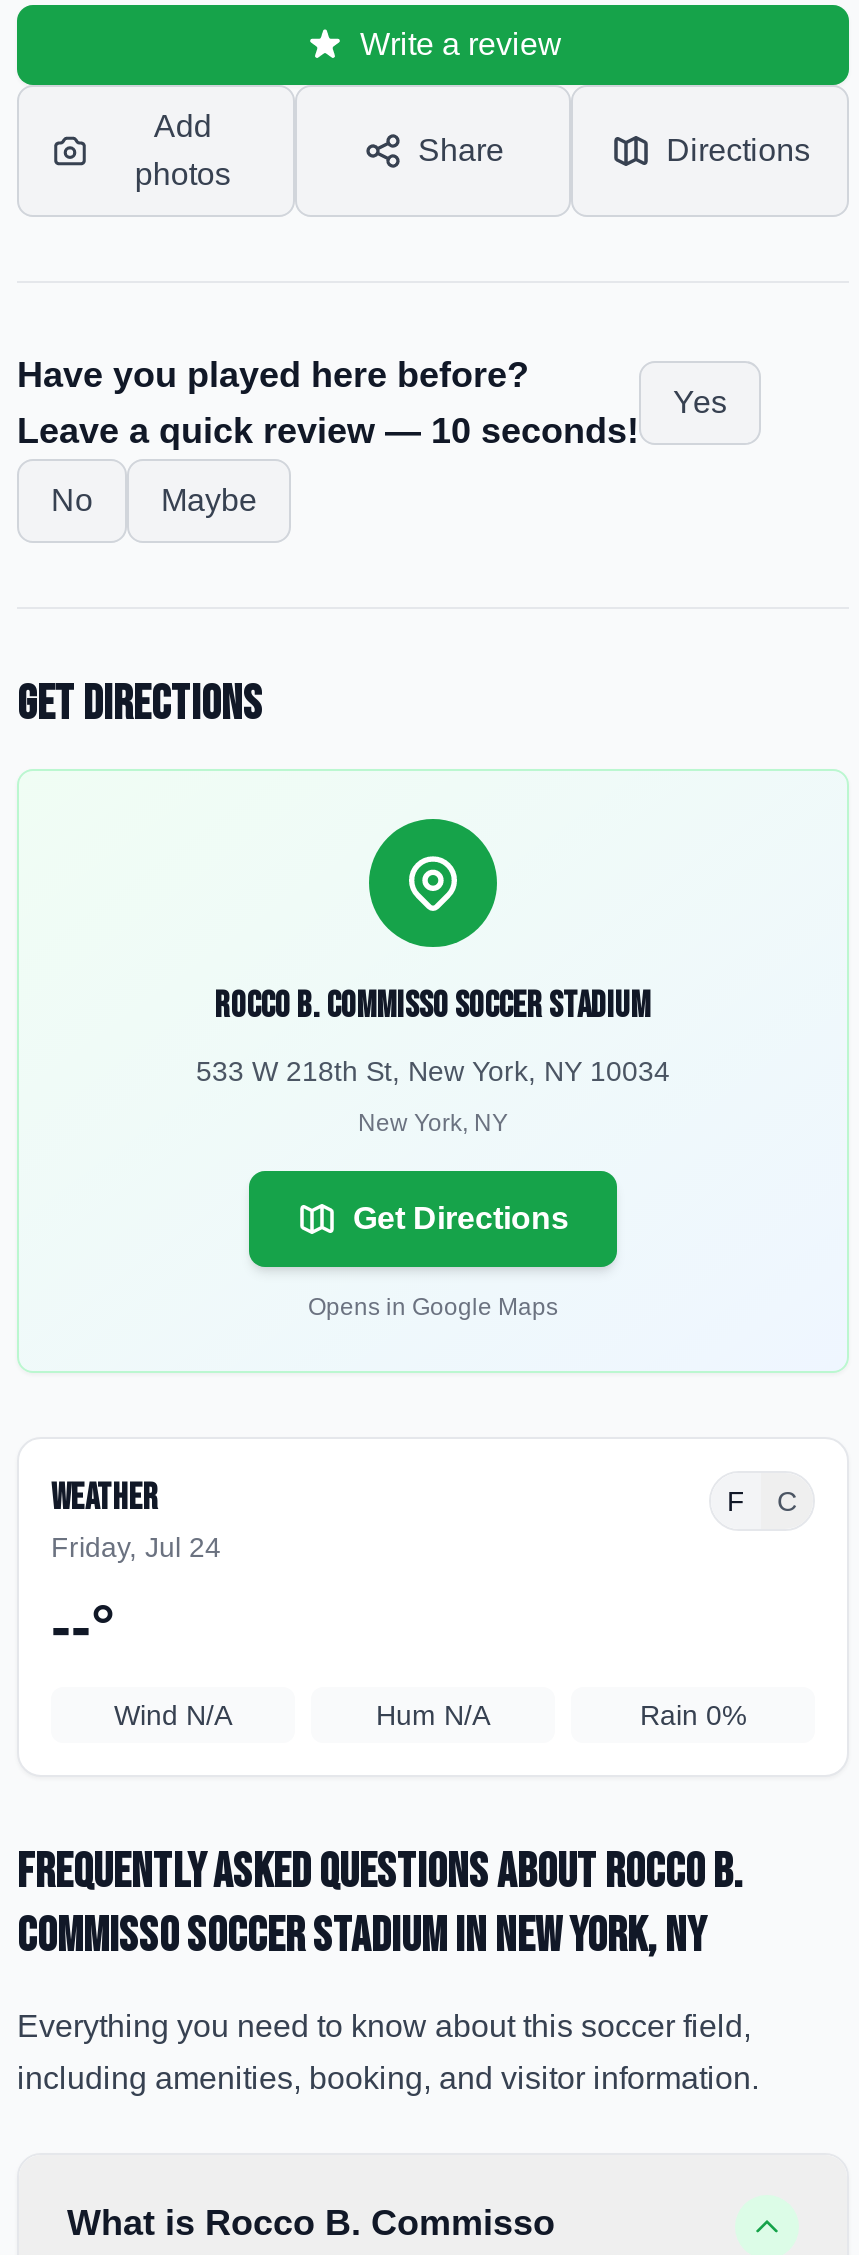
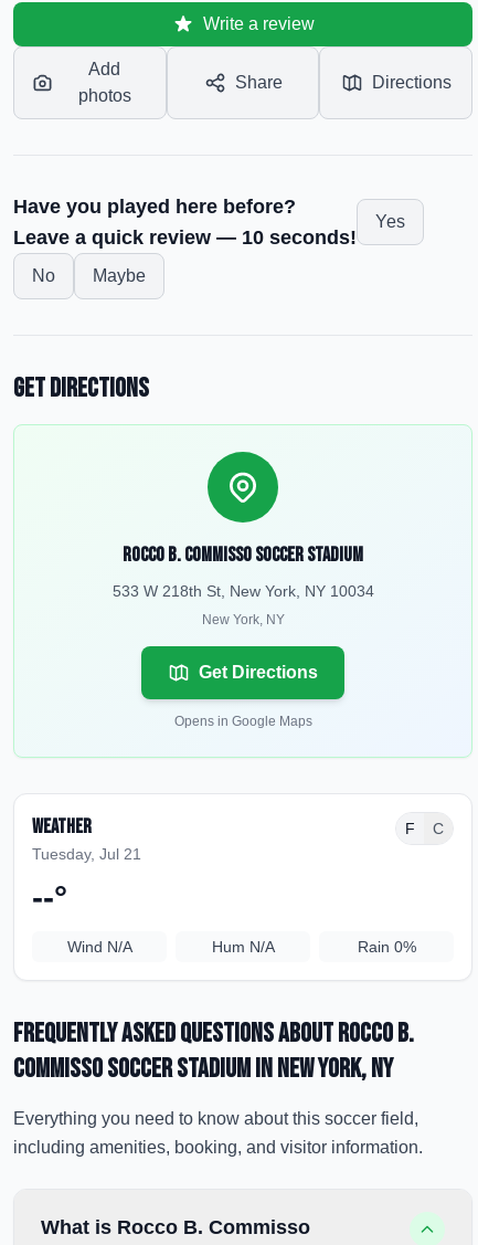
[51,1531,221,1563] Friday, Jul 24 -> [32,845,141,863] Tuesday, Jul 21

